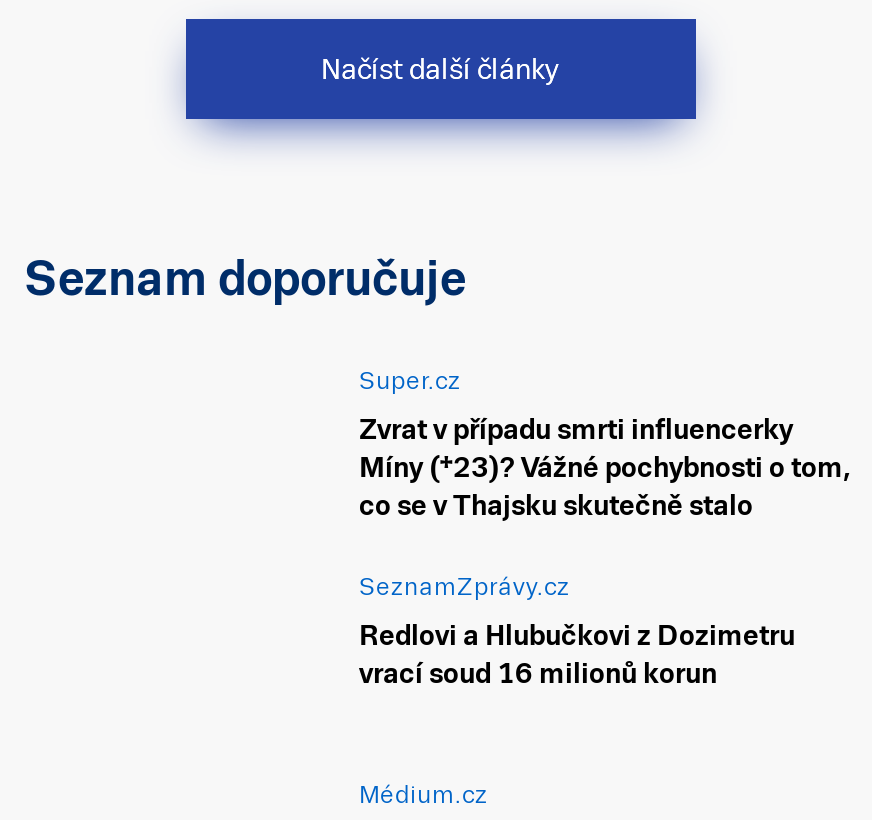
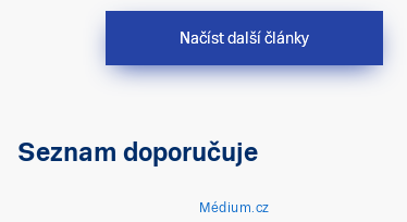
[359,367,851,690] Super.cz | Zvrat v případu smrti influencerky | Míny (†23)? Vážné pochybnosti o tom, | co se v Thajsku skutečně stalo | SeznamZprávy.cz | Redlovi a Hlubučkovi z Dozimetru | vrací soud 16 milionů korun -> none

